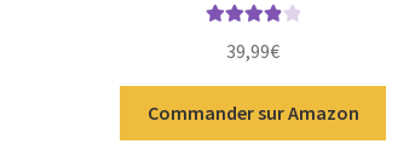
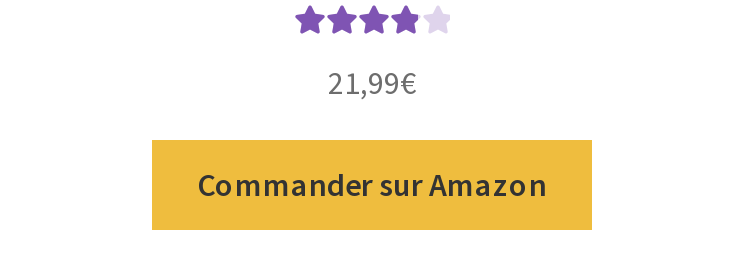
[226,39,279,63] 39,99€ -> [328,63,416,103] 21,99€

